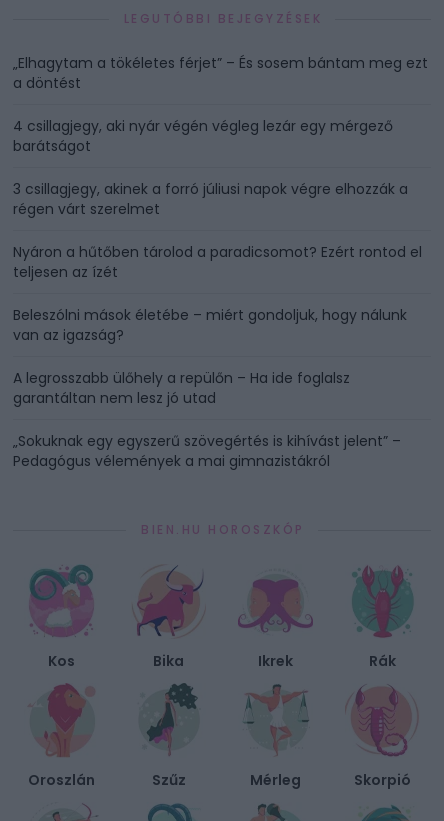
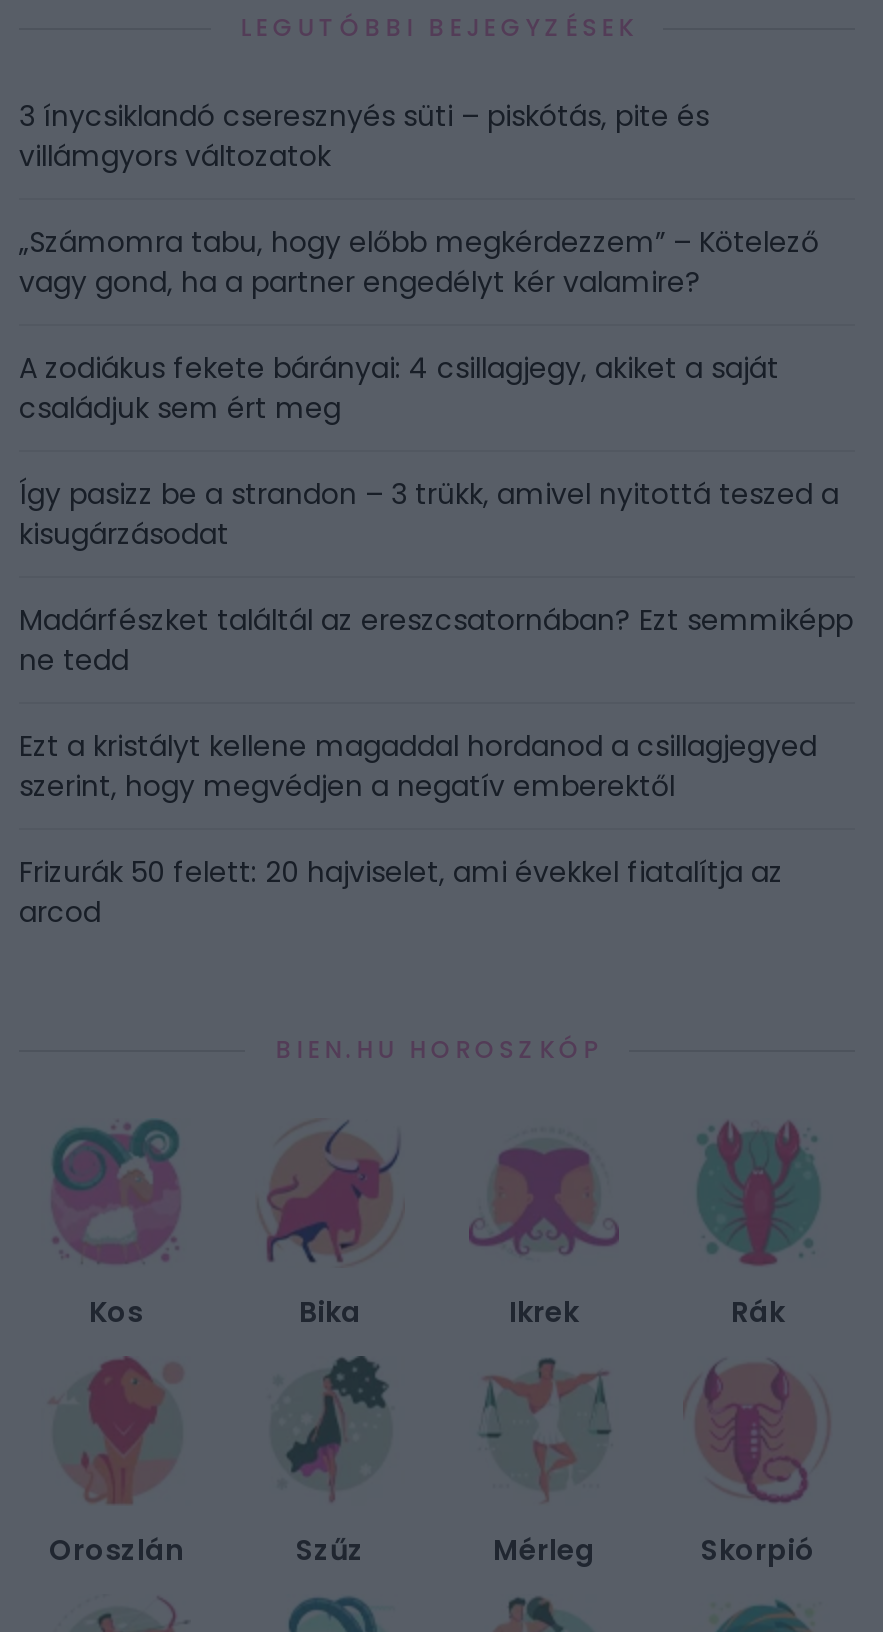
[13,53,428,93] „Elhagytam a tökéletes férjet” – És sosem bántam meg ezt | a döntést -> [19,97,709,177] 3 ínycsiklandó cseresznyés süti – piskótás, pite és | villámgyors változatok
[13,116,393,156] 4 csillagjegy, aki nyár végén végleg lezár egy mérgező | barátságot -> [19,223,819,303] „Számomra tabu, hogy előbb megkérdezzem” – Kötelező | vagy gond, ha a partner engedélyt kér valamire?
[13,179,408,219] 3 csillagjegy, akinek a forró júliusi napok végre elhozzák a | régen várt szerelmet -> [19,349,779,429] A zodiákus fekete bárányai: 4 csillagjegy, akiket a saját | családjuk sem ért meg
[13,242,422,282] Nyáron a hűtőben tárolod a paradicsomot? Ezért rontod el | teljesen az ízét -> [19,475,839,555] Így pasizz be a strandon – 3 trükk, amivel nyitottá teszed a | kisugárzásodat
[13,305,407,345] Beleszólni mások életébe – miért gondoljuk, hogy nálunk | van az igazság? -> [19,601,853,681] Madárfészket találtál az ereszcsatornában? Ezt semmiképp | ne tedd
[13,368,350,408] A legrosszabb ülőhely a repülőn – Ha ide foglalsz | garantáltan nem lesz jó utad -> [19,727,817,807] Ezt a kristályt kellene magaddal hordanod a csillagjegyed | szerint, hogy megvédjen a negatív emberektől
[13,431,401,471] „Sokuknak egy egyszerű szövegértés is kihívást jelent” – | Pedagógus vélemények a mai gimnazistákról -> [19,853,783,933] Frizurák 50 felett: 20 hajviselet, ami évekkel fiatalítja az | arcod

